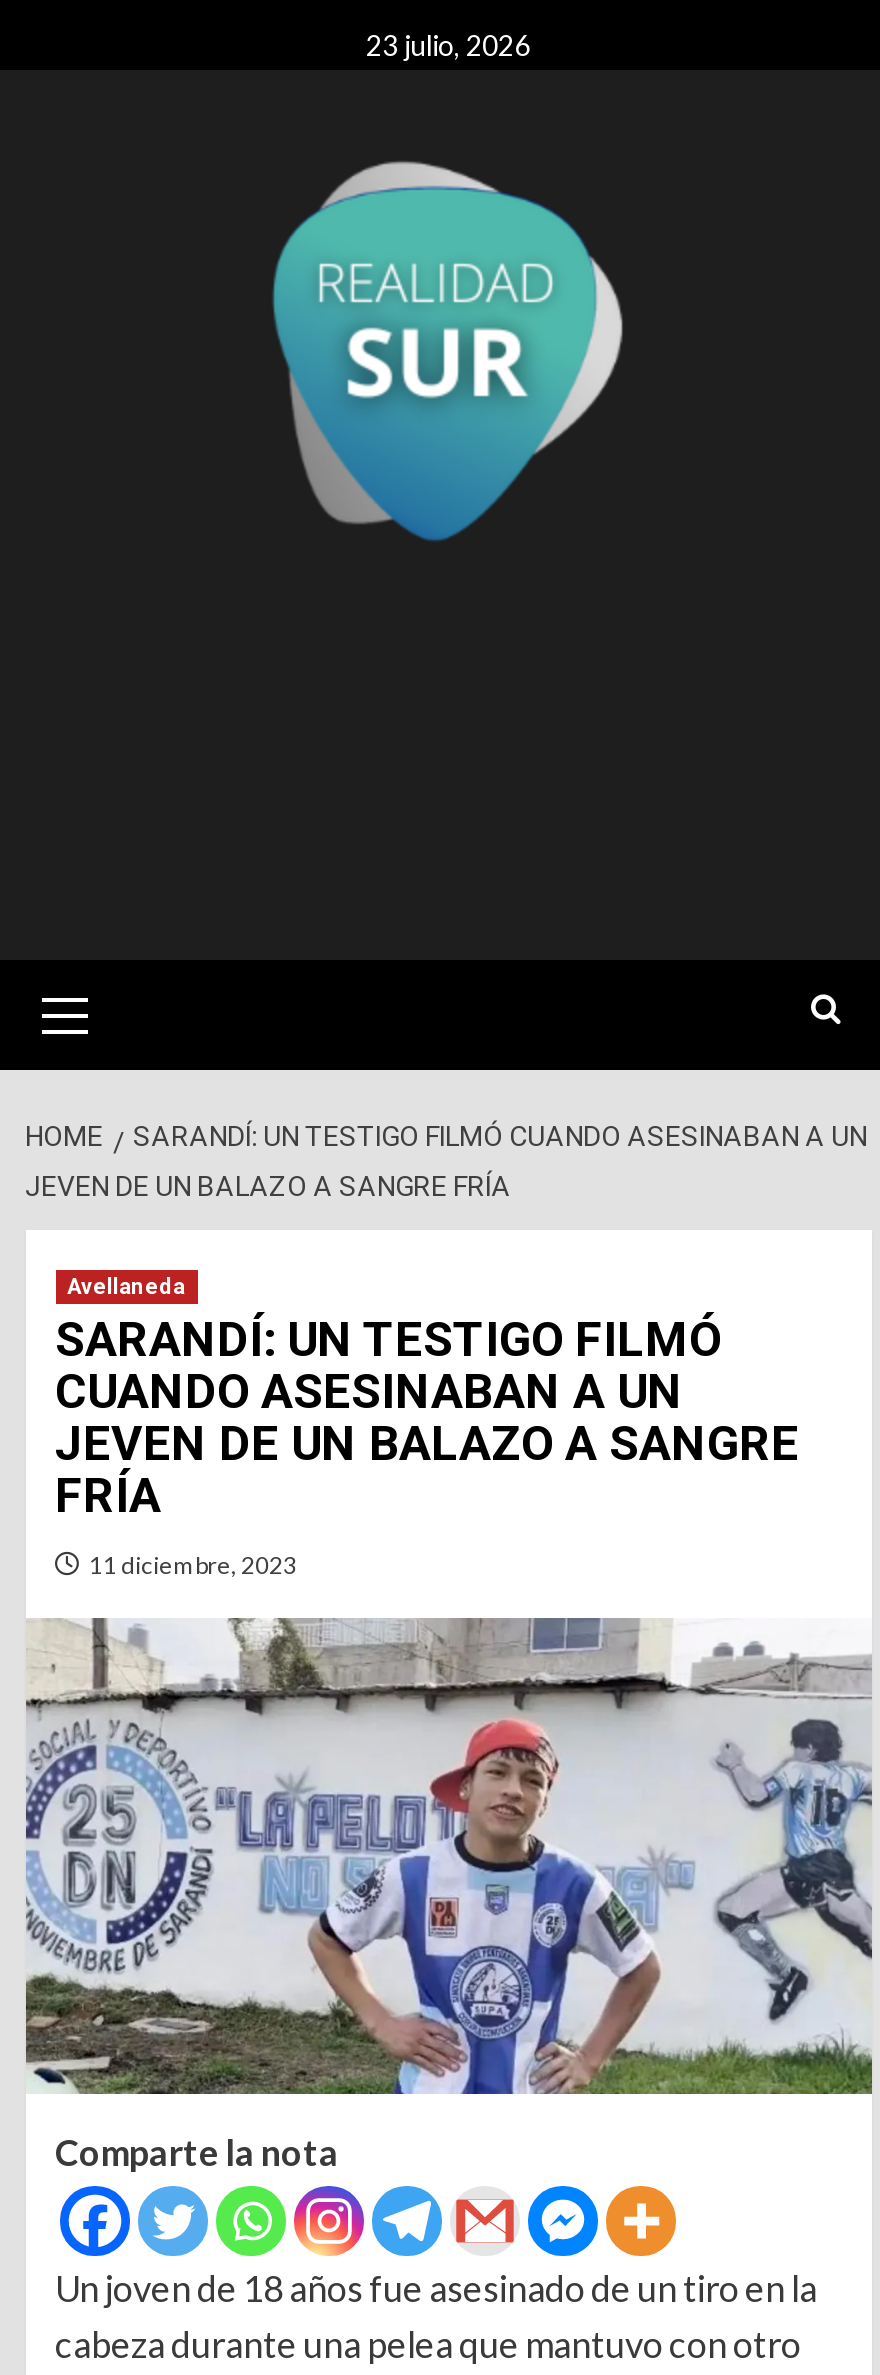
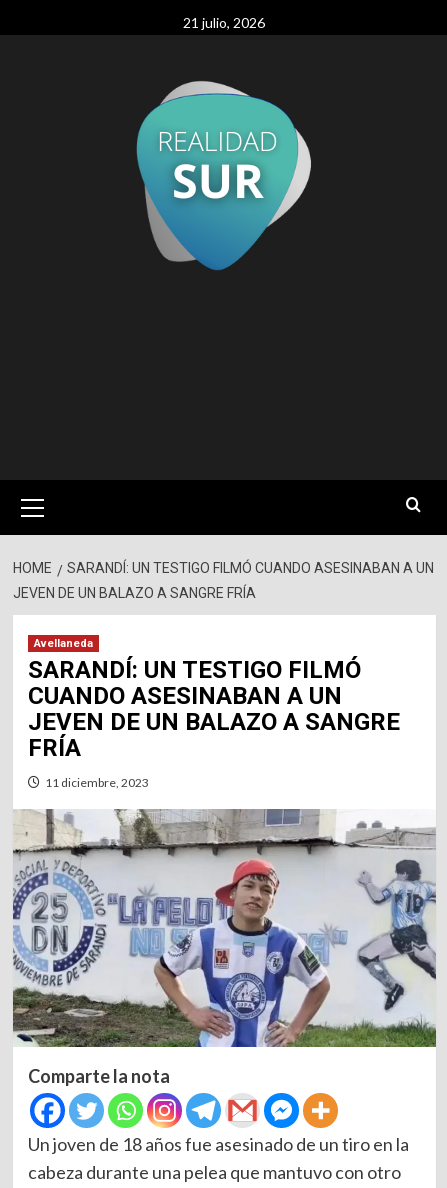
[366,28,530,62] 23 julio, 2026 -> [183,14,265,31] 21 julio, 2026

